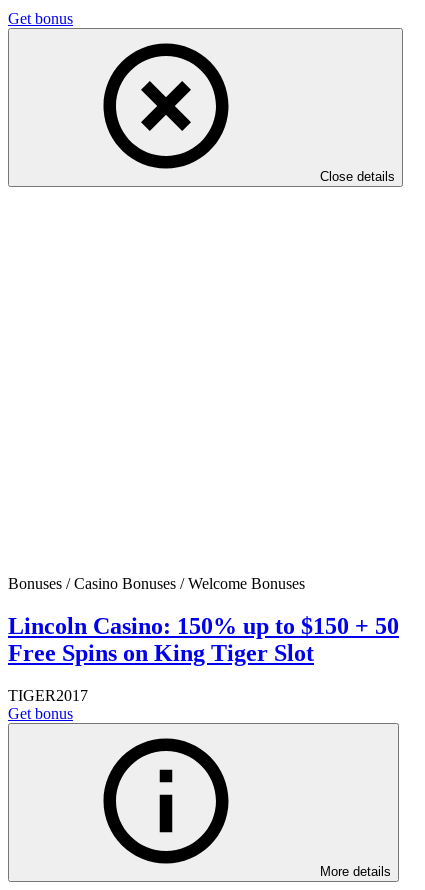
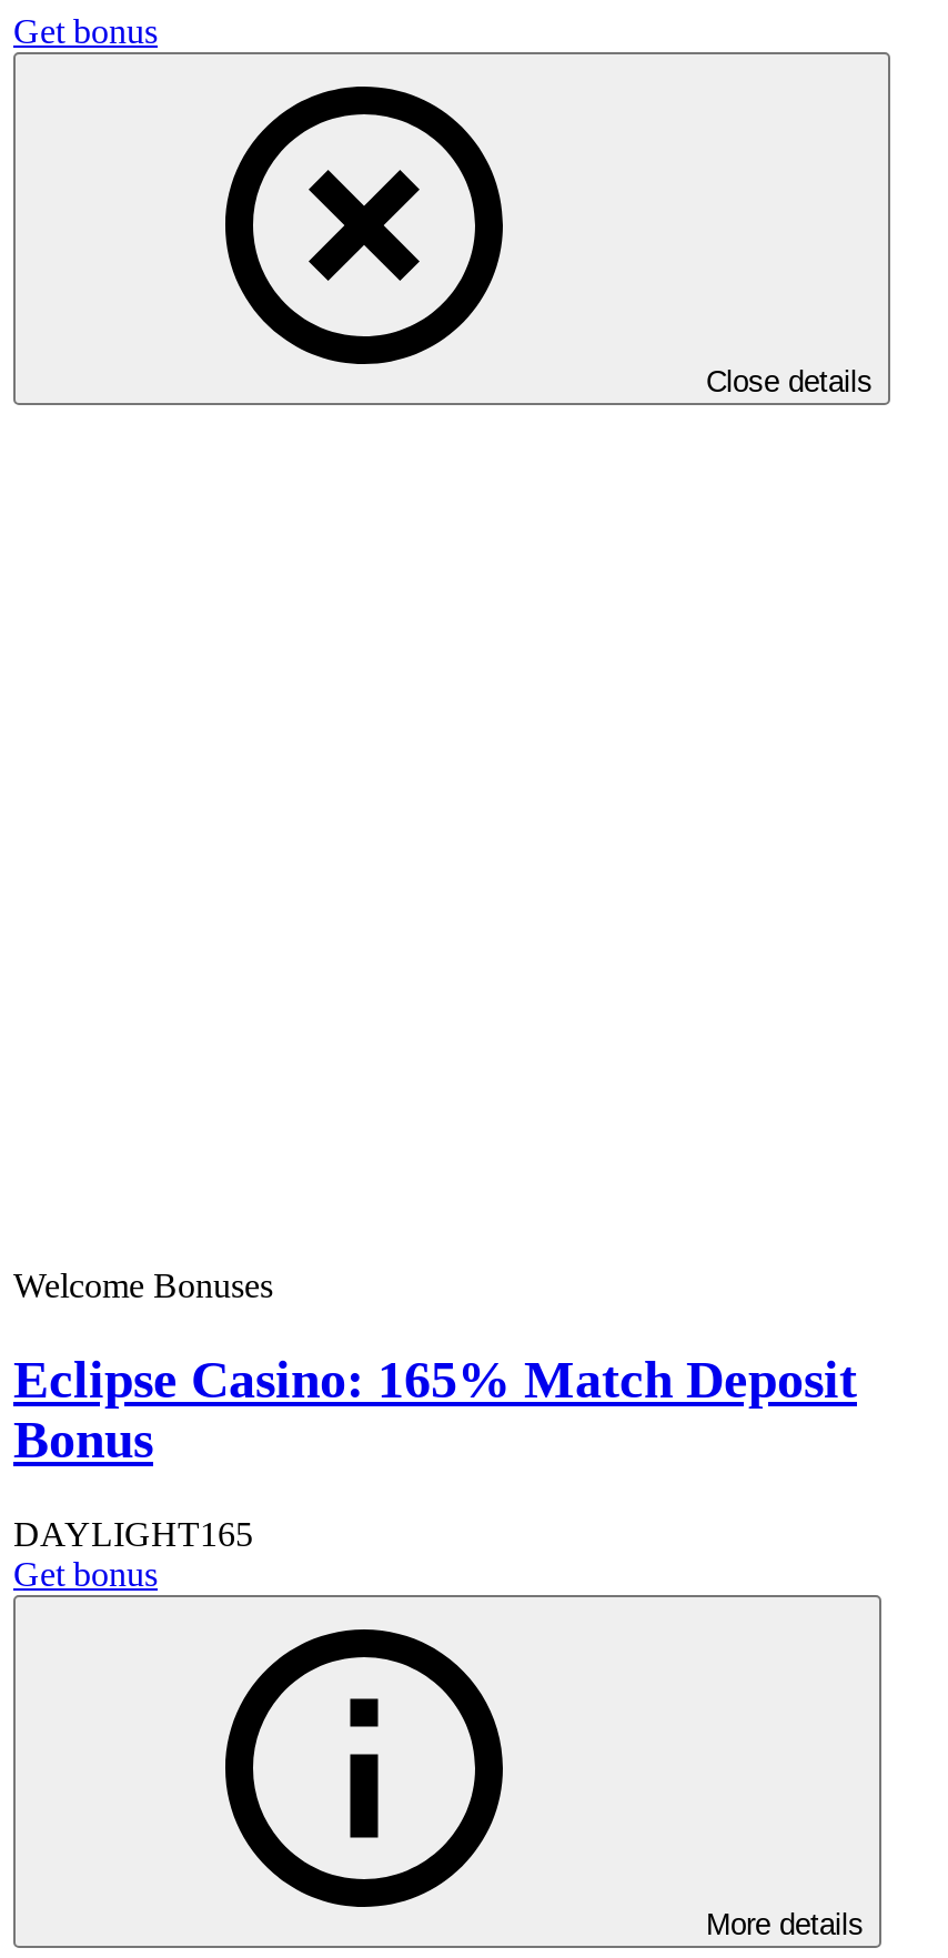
[8,575,305,592] Bonuses / Casino Bonuses / Welcome Bonuses -> [13,1267,273,1305] Welcome Bonuses
[8,613,399,666] Lincoln Casino: 150% up to $150 + 50 | Free Spins on King Tiger Slot -> [13,1351,857,1469] Eclipse Casino: 165% Match Deposit | Bonus
[8,687,88,704] TIGER2017 -> [13,1515,253,1553] DAYLIGHT165

